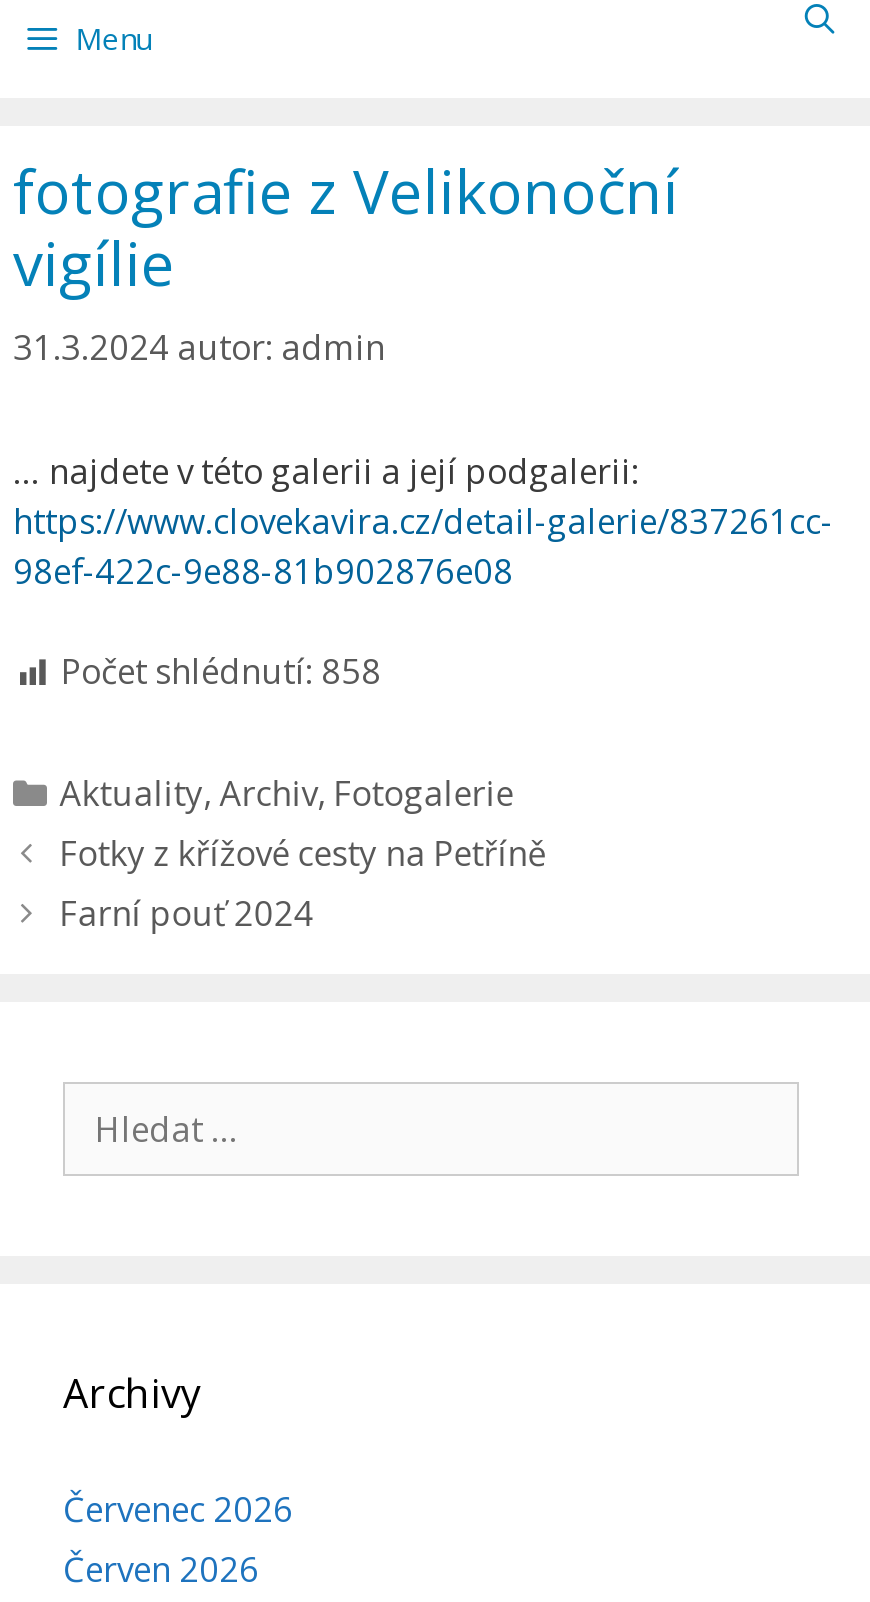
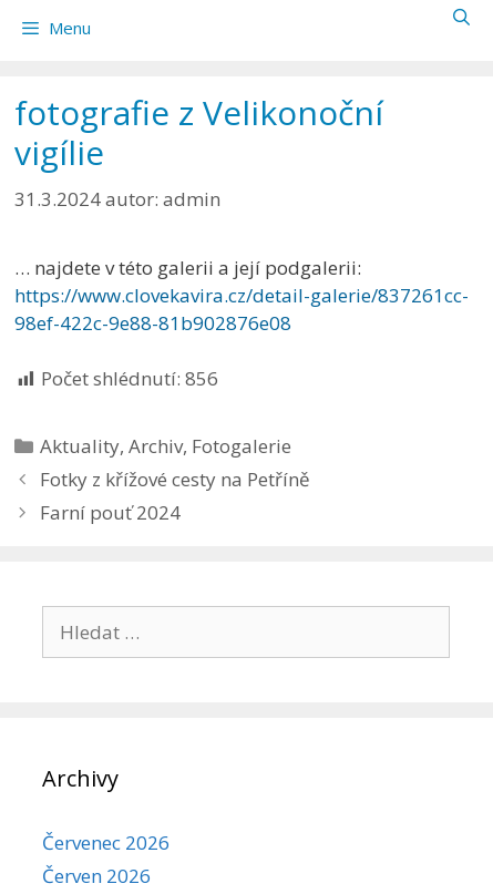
[61,649,381,695] Počet shlédnutí: 858 -> [41,366,218,392] Počet shlédnutí: 856

